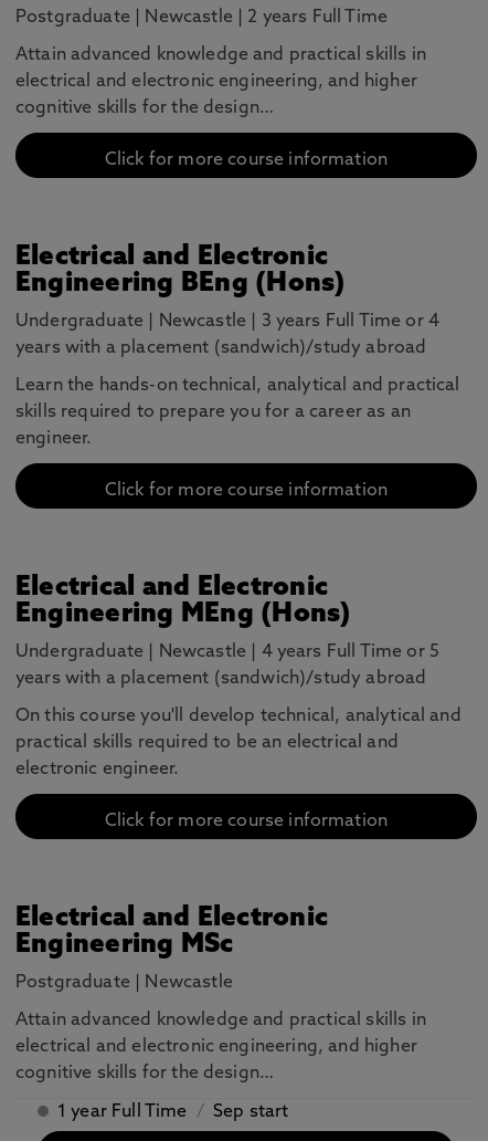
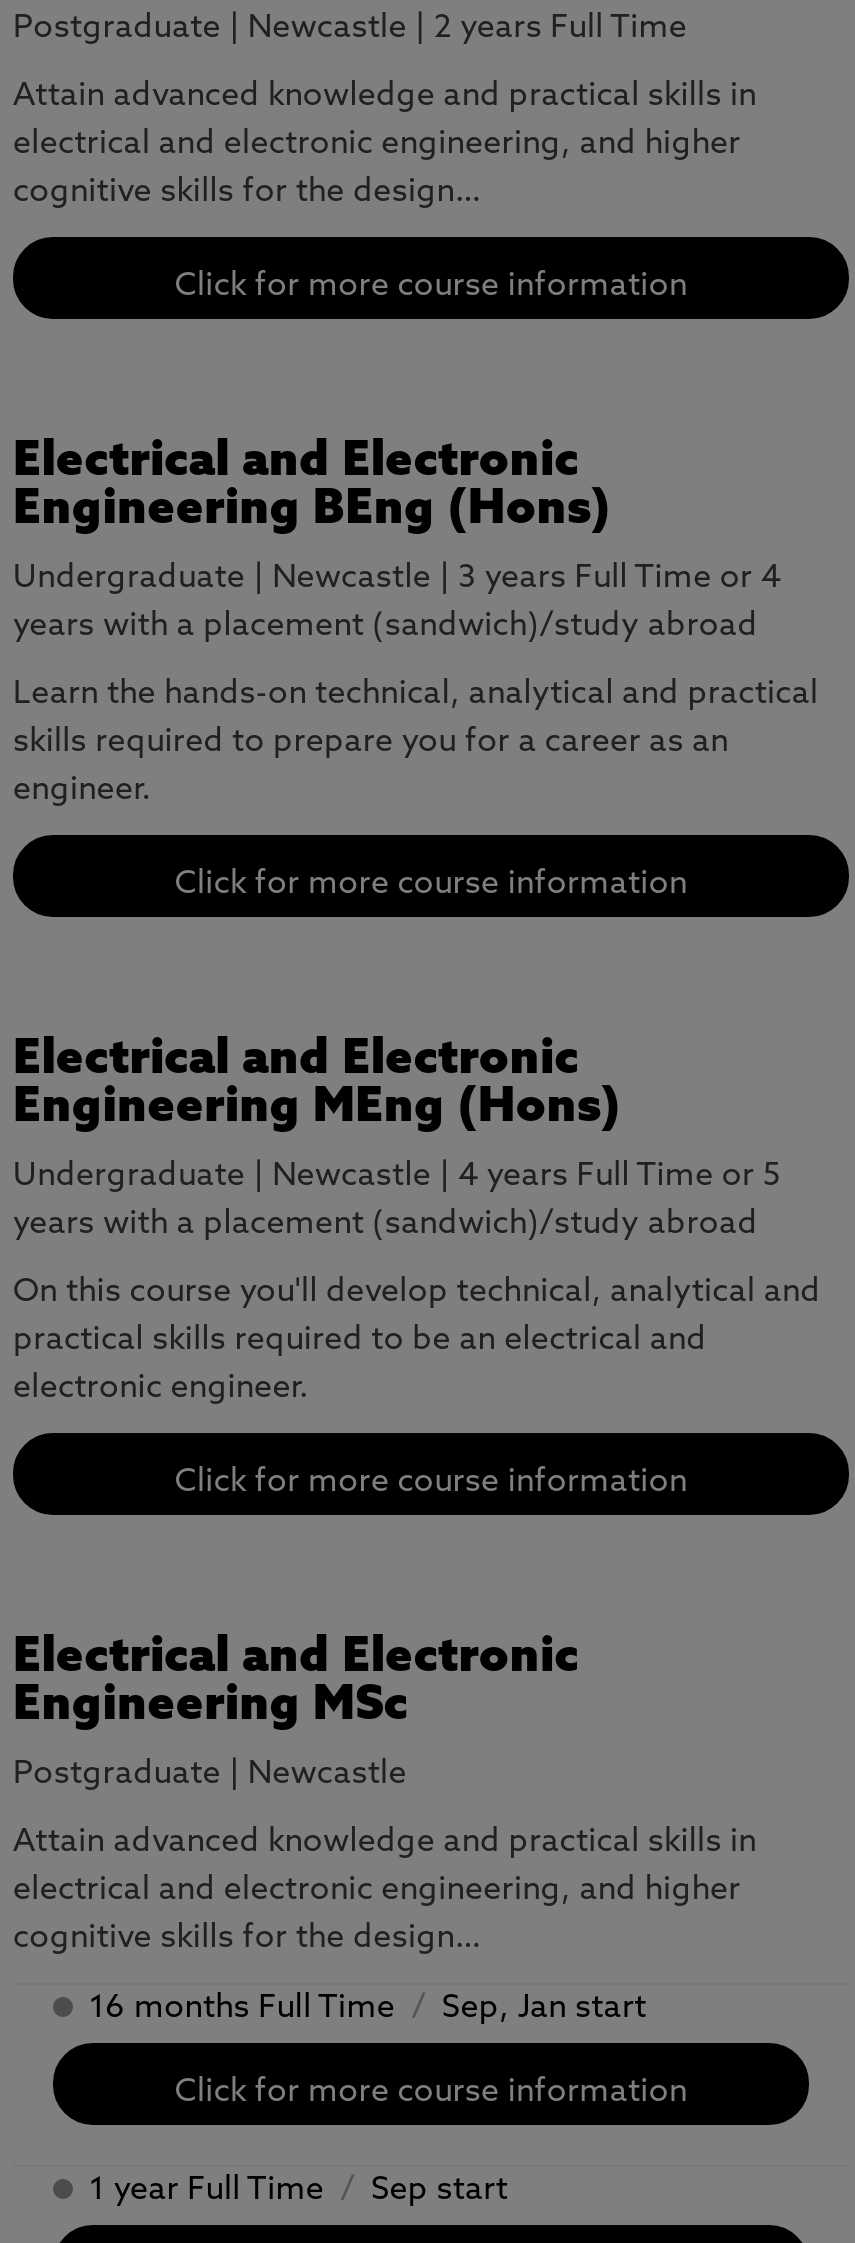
none -> [89,1993,687,2109] 16 months Full Time / Sep, Jan start | Click for more course information

